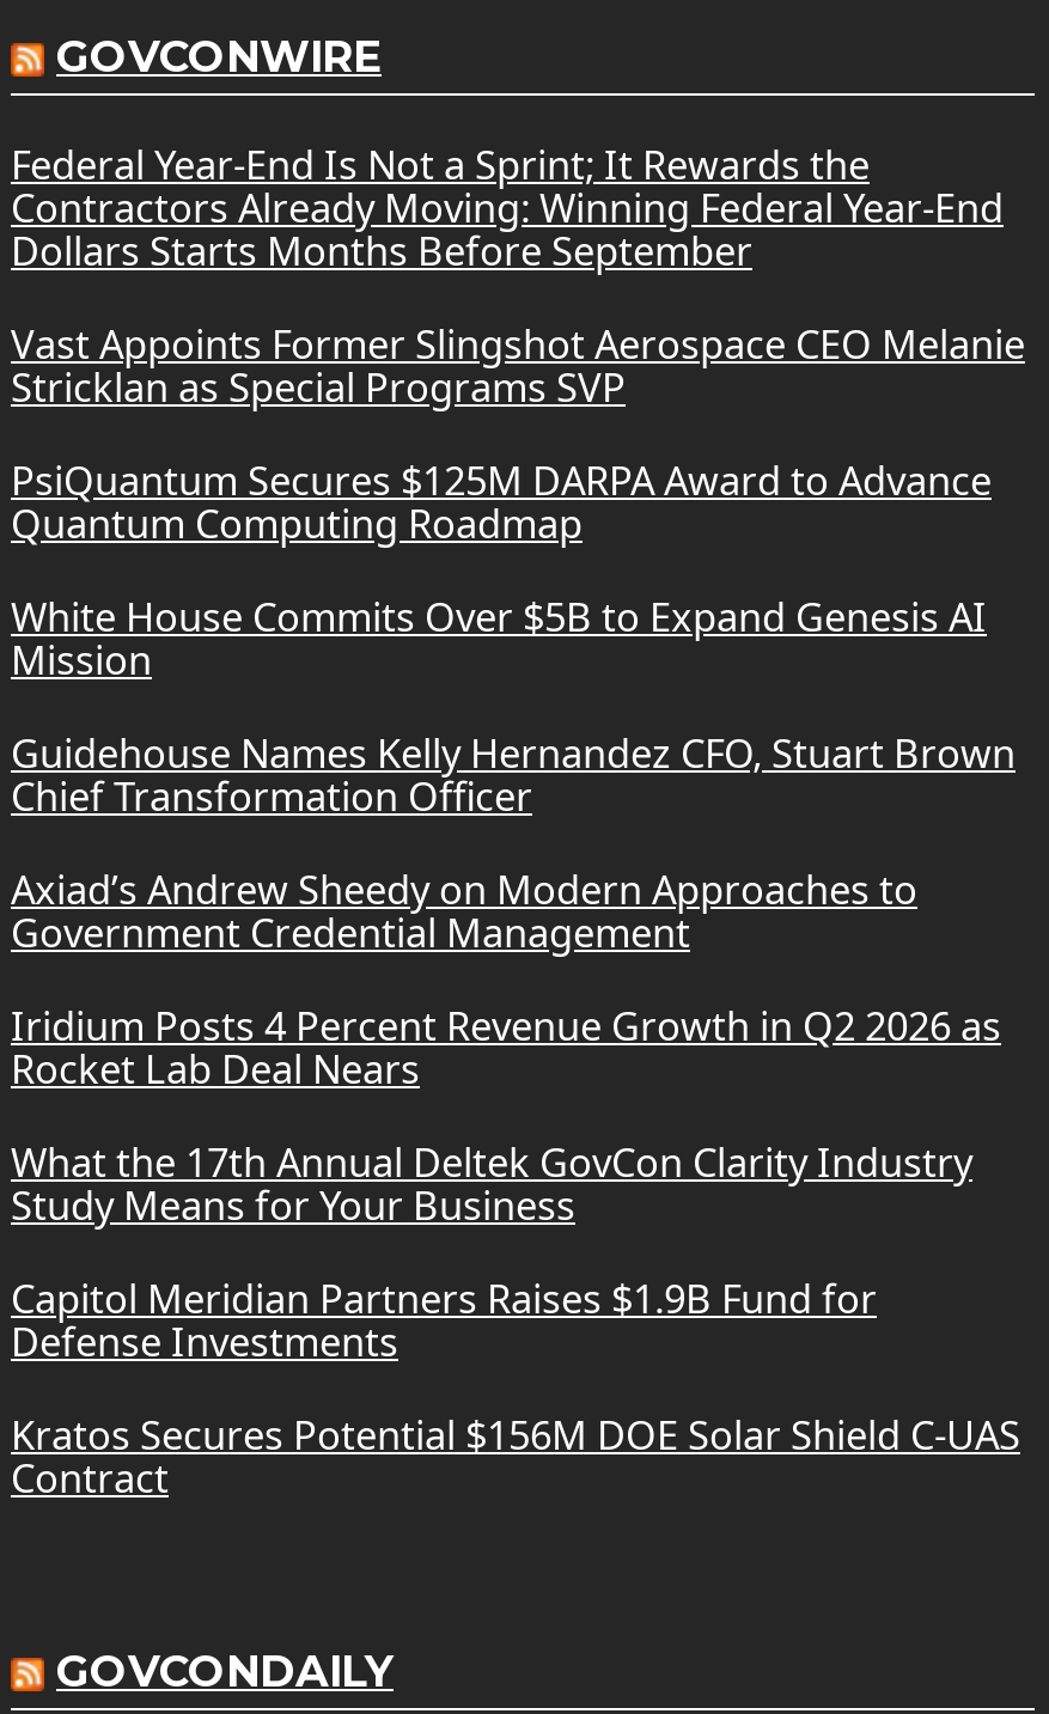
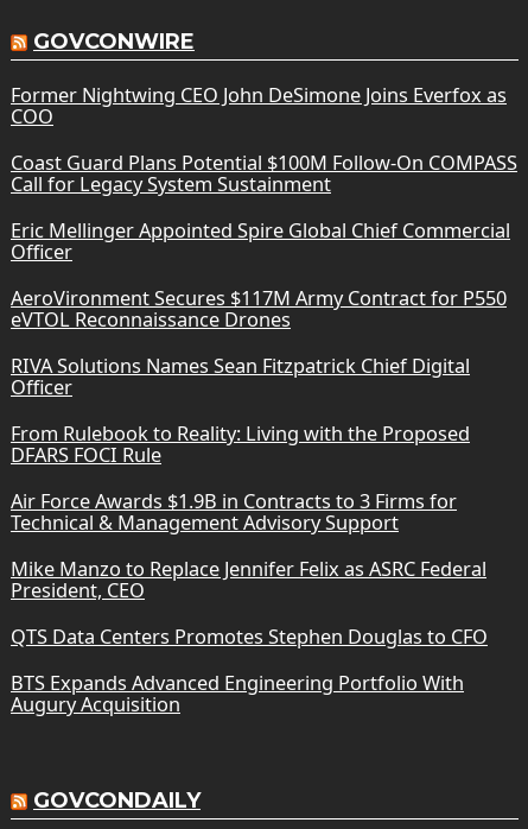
[11,138,1004,277] Federal Year-End Is Not a Sprint; It Rewards the | Contractors Already Moving: Winning Federal Year-End | Dollars Starts Months Before September -> [11,82,507,129] Former Nightwing CEO John DeSimone Joins Everfox as | COO
[11,317,1025,413] Vast Appoints Former Slingshot Aerospace CEO Melanie | Stricklan as Special Programs SVP -> [11,149,517,197] Coast Guard Plans Potential $100M Follow-On COMPASS | Call for Legacy System Sustainment
[11,454,992,549] PsiQuantum Secures $125M DARPA Award to Advance | Quantum Computing Roadmap -> [11,217,510,264] Eric Mellinger Appointed Spire Global Chief Commercial | Officer
[11,590,987,686] White House Commits Over $5B to Expand Genesis AI | Mission -> [11,285,507,332] AeroVironment Secures $117M Army Contract for P550 | eVTOL Reconnaissance Drones
[11,727,1016,822] Guidehouse Names Kelly Hernandez CFO, Stuart Brown | Chief Transformation Officer -> [11,352,470,400] RIVA Solutions Names Sean Fitzpatrick Chief Digital | Officer
[11,863,917,959] Axiad’s Andrew Sheedy on Modern Approaches to | Government Credential Management -> [11,420,470,468] From Rulebook to Reality: Living with the Proposed | DFARS FOCI Rule
[11,999,1001,1095] Iridium Posts 4 Percent Revenue Growth in Q2 2026 as | Rocket Lab Deal Nears -> [11,488,457,535] Air Force Awards $1.9B in Contracts to 3 Firms for | Technical & Management Advisory Support
[11,1136,972,1231] What the 17th Annual Deltek GovCon Clarity Industry | Study Means for Your Business -> [11,555,486,603] Mike Manzo to Replace Jennifer Felix as ASRC Federal | President, CEO
[11,1272,877,1368] Capitol Meridian Partners Raises $1.9B Fund for | Defense Investments -> [11,623,488,649] QTS Data Centers Promotes Stephen Douglas to CFO
[11,1408,1020,1504] Kratos Secures Potential $156M DOE Solar Shield C-UAS | Contract -> [11,669,464,717] BTS Expands Advanced Engineering Portfolio With | Augury Acquisition

